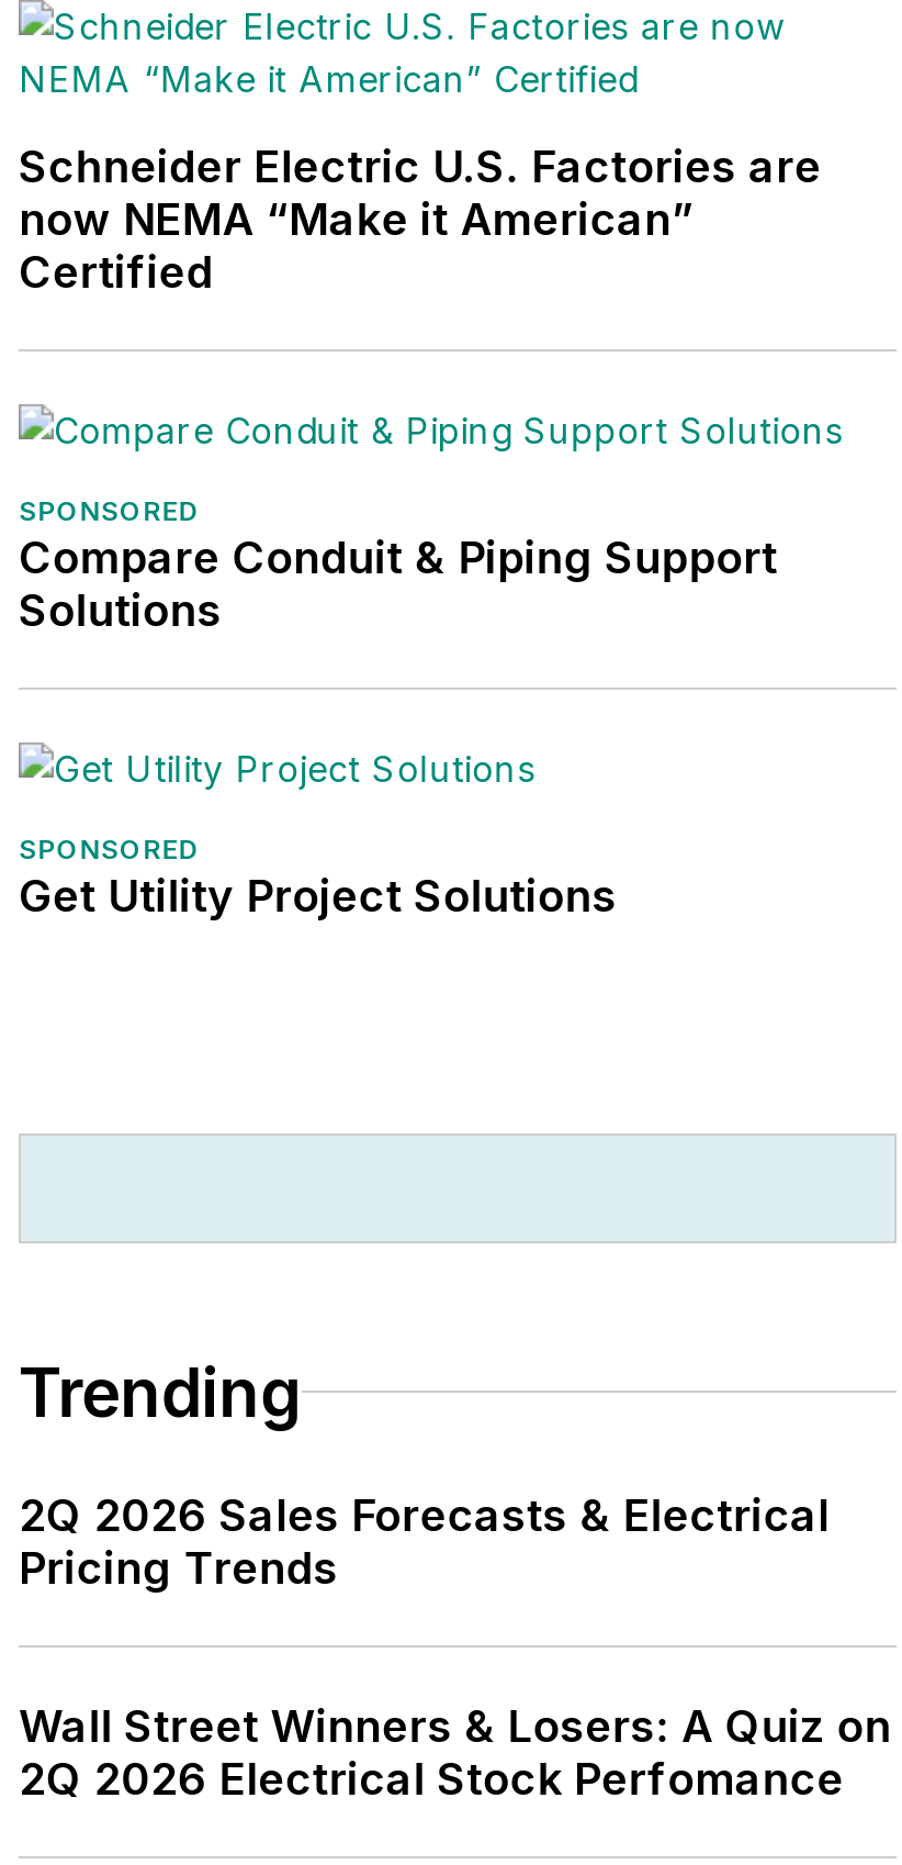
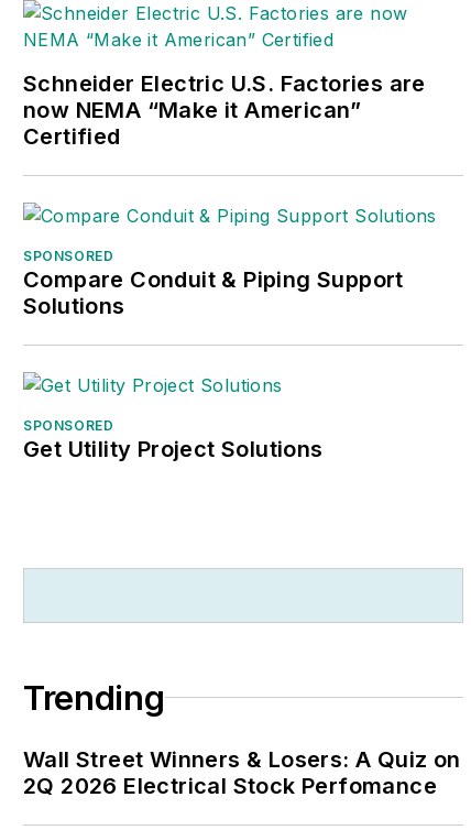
[19,1489,829,1594] 2Q 2026 Sales Forecasts & Electrical | Pricing Trends -> none

